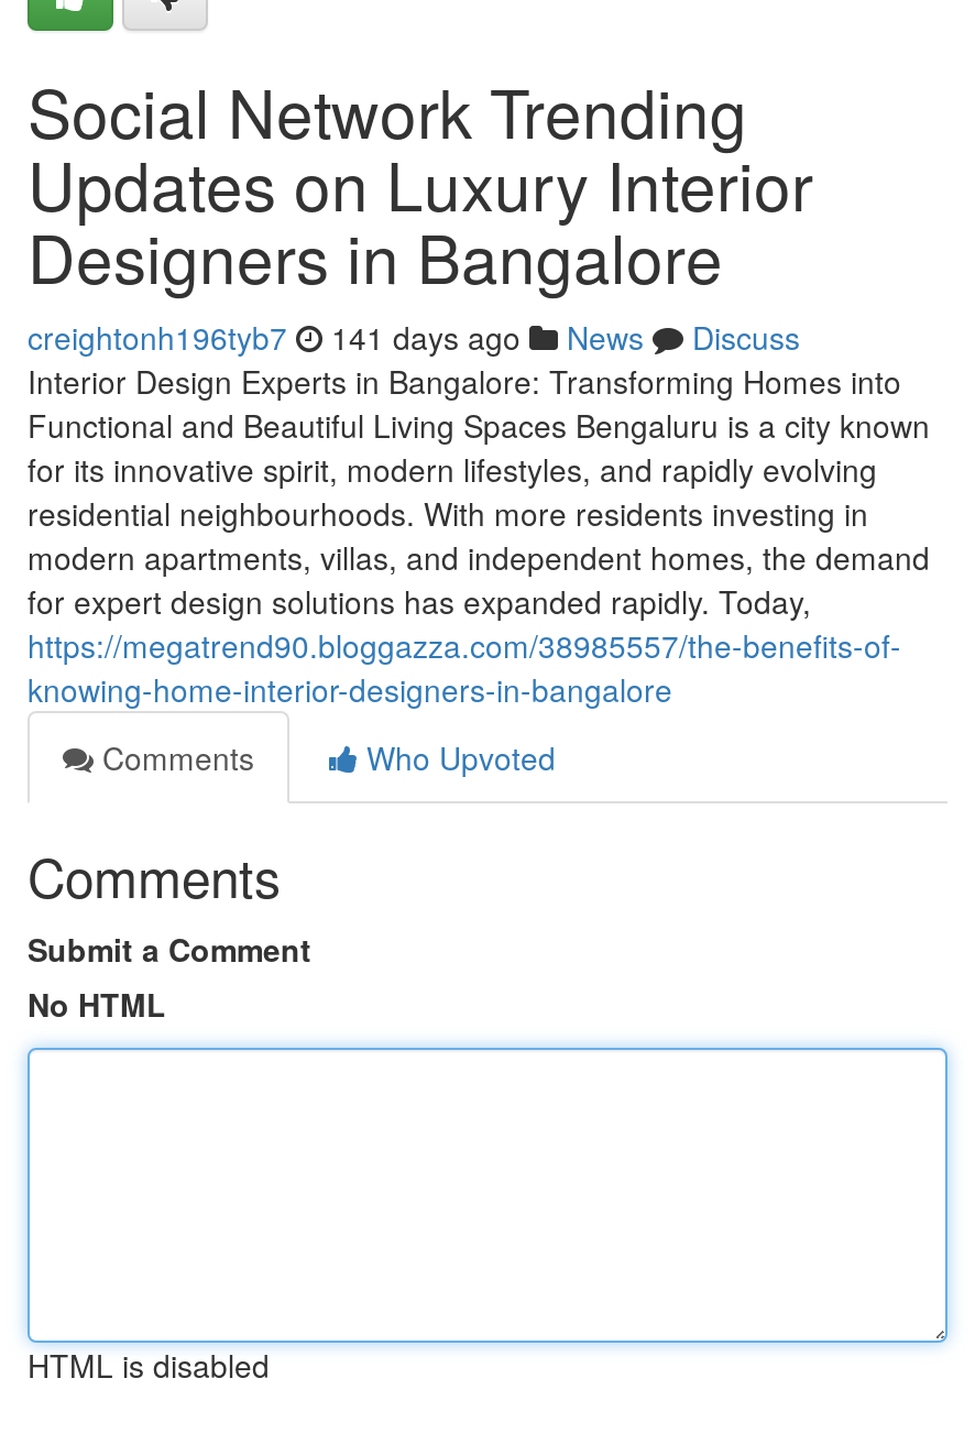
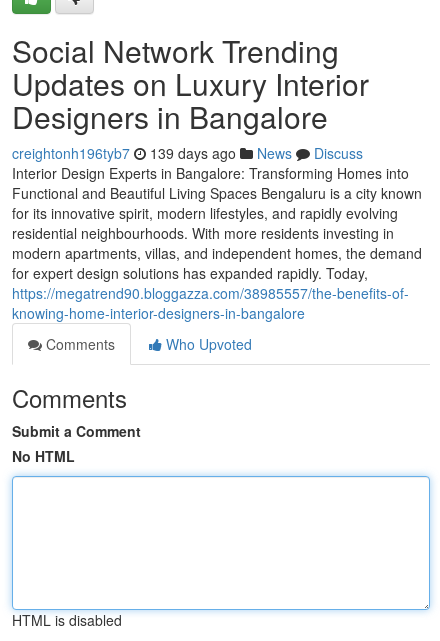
[28,315,800,359] creightonh196tyb7 141 days ago News Discuss -> [12,143,363,163] creightonh196tyb7 139 days ago News Discuss

